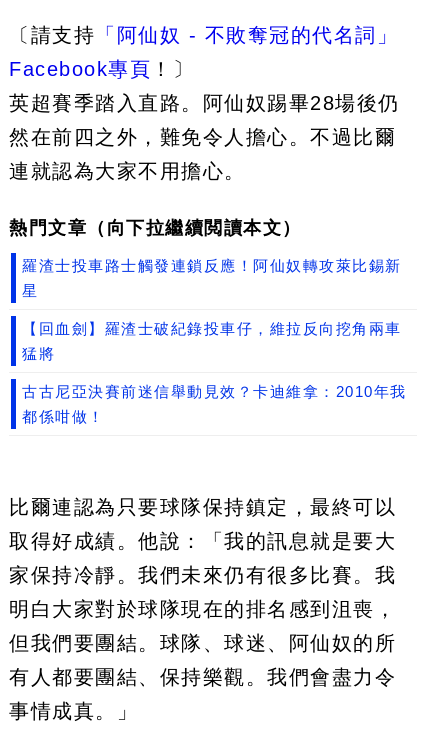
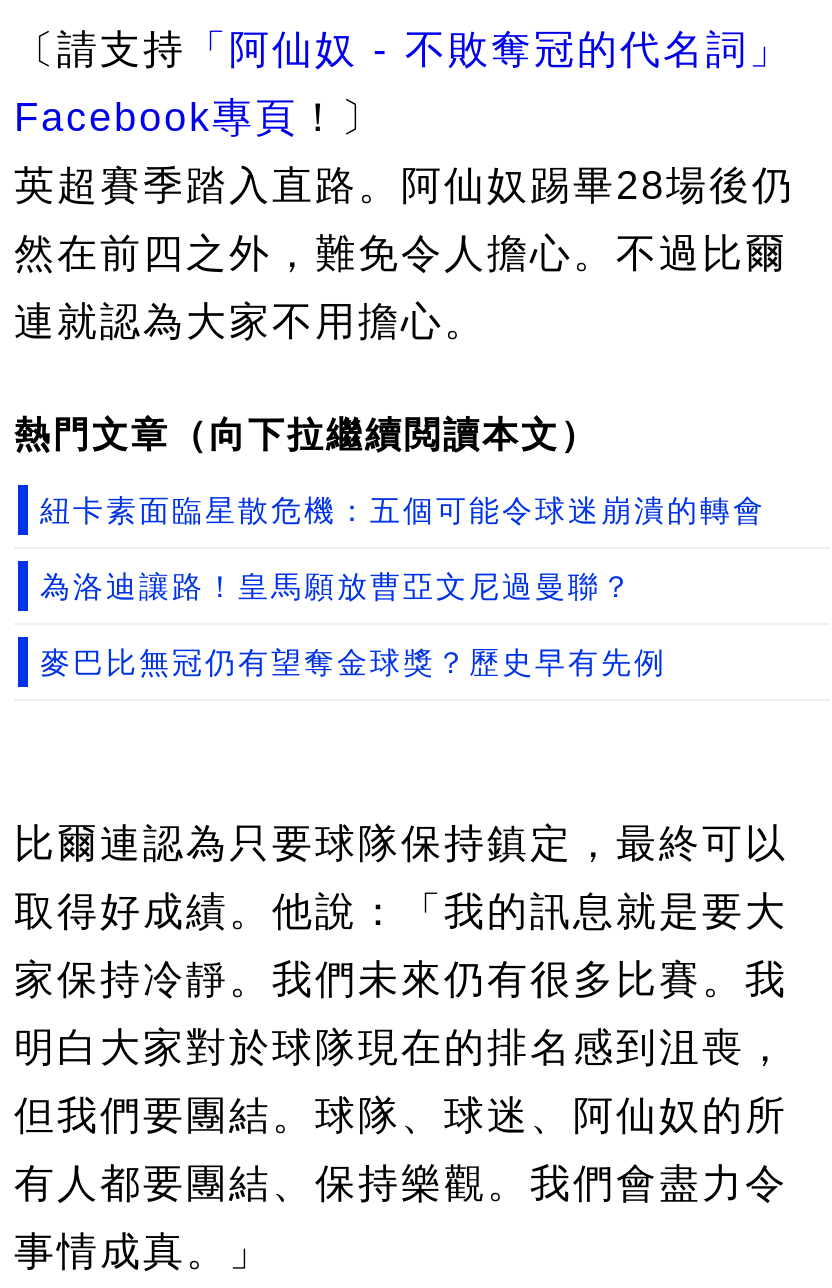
[22,257,406,425] 羅渣士投車路士觸發連鎖反應！阿仙奴轉攻萊比錫新 | 星 | 【回血劍】羅渣士破紀錄投車仔，維拉反向挖角兩車 | 猛將 | 古古尼亞決賽前迷信舉動見效？卡迪維拿：2010年我 | 都係咁做！ -> [40,493,766,679] 紐卡素面臨星散危機：五個可能令球迷崩潰的轉會 | 為洛迪讓路！皇馬願放曹亞文尼過曼聯？ | 麥巴比無冠仍有望奪金球獎？歷史早有先例

